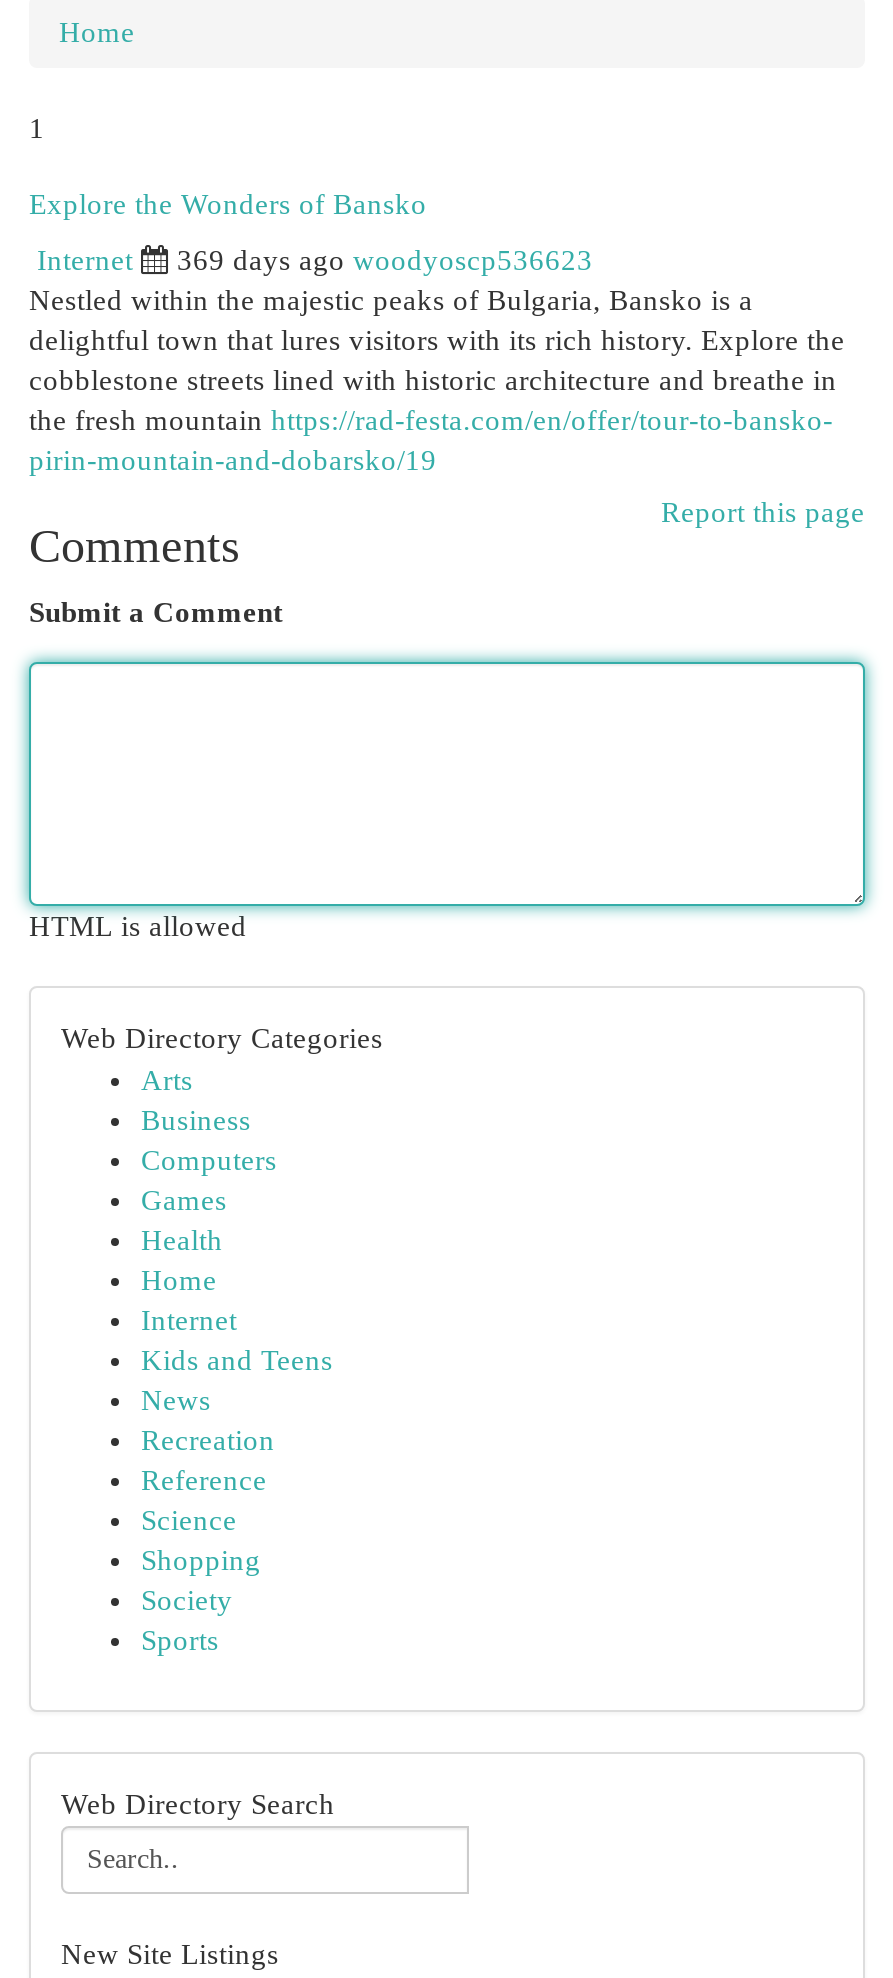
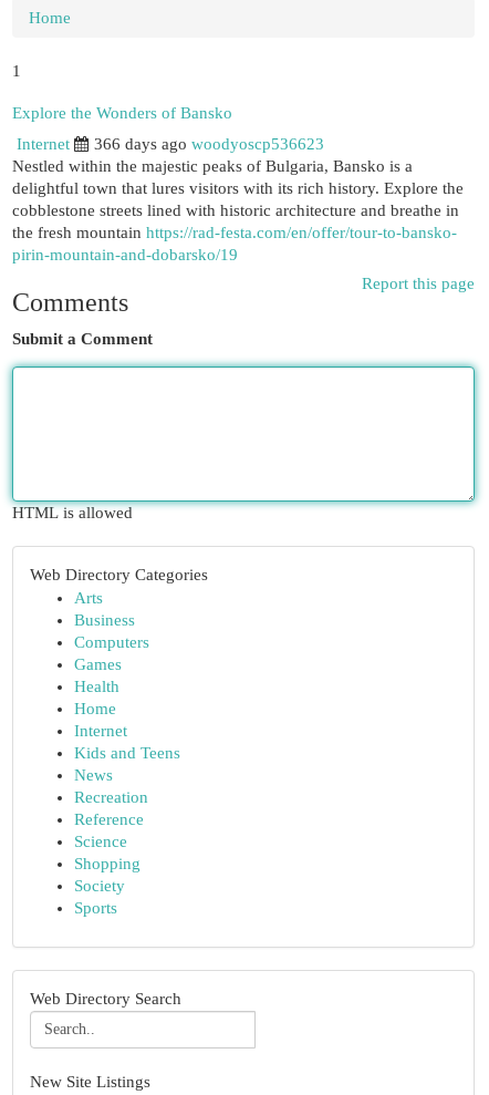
[177,244,593,276] 369 days ago woodyoscp536623 -> [94,135,324,153] 366 days ago woodyoscp536623

